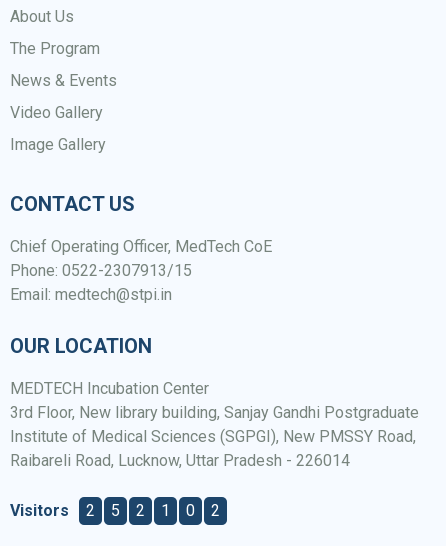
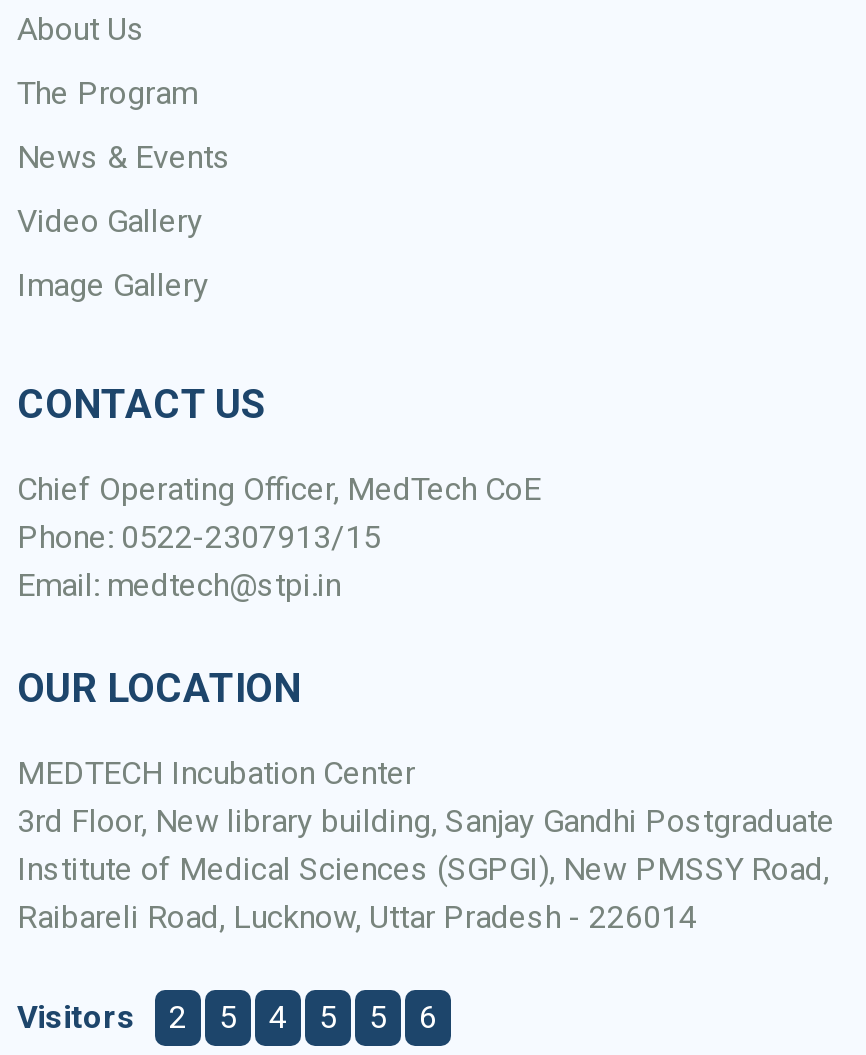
[136,501,145,520] 2 -> [269,998,287,1036] 4
[161,501,170,520] 1 -> [319,998,337,1036] 5
[186,501,195,520] 0 -> [369,998,387,1036] 5
[211,501,220,520] 2 -> [419,998,437,1036] 6

